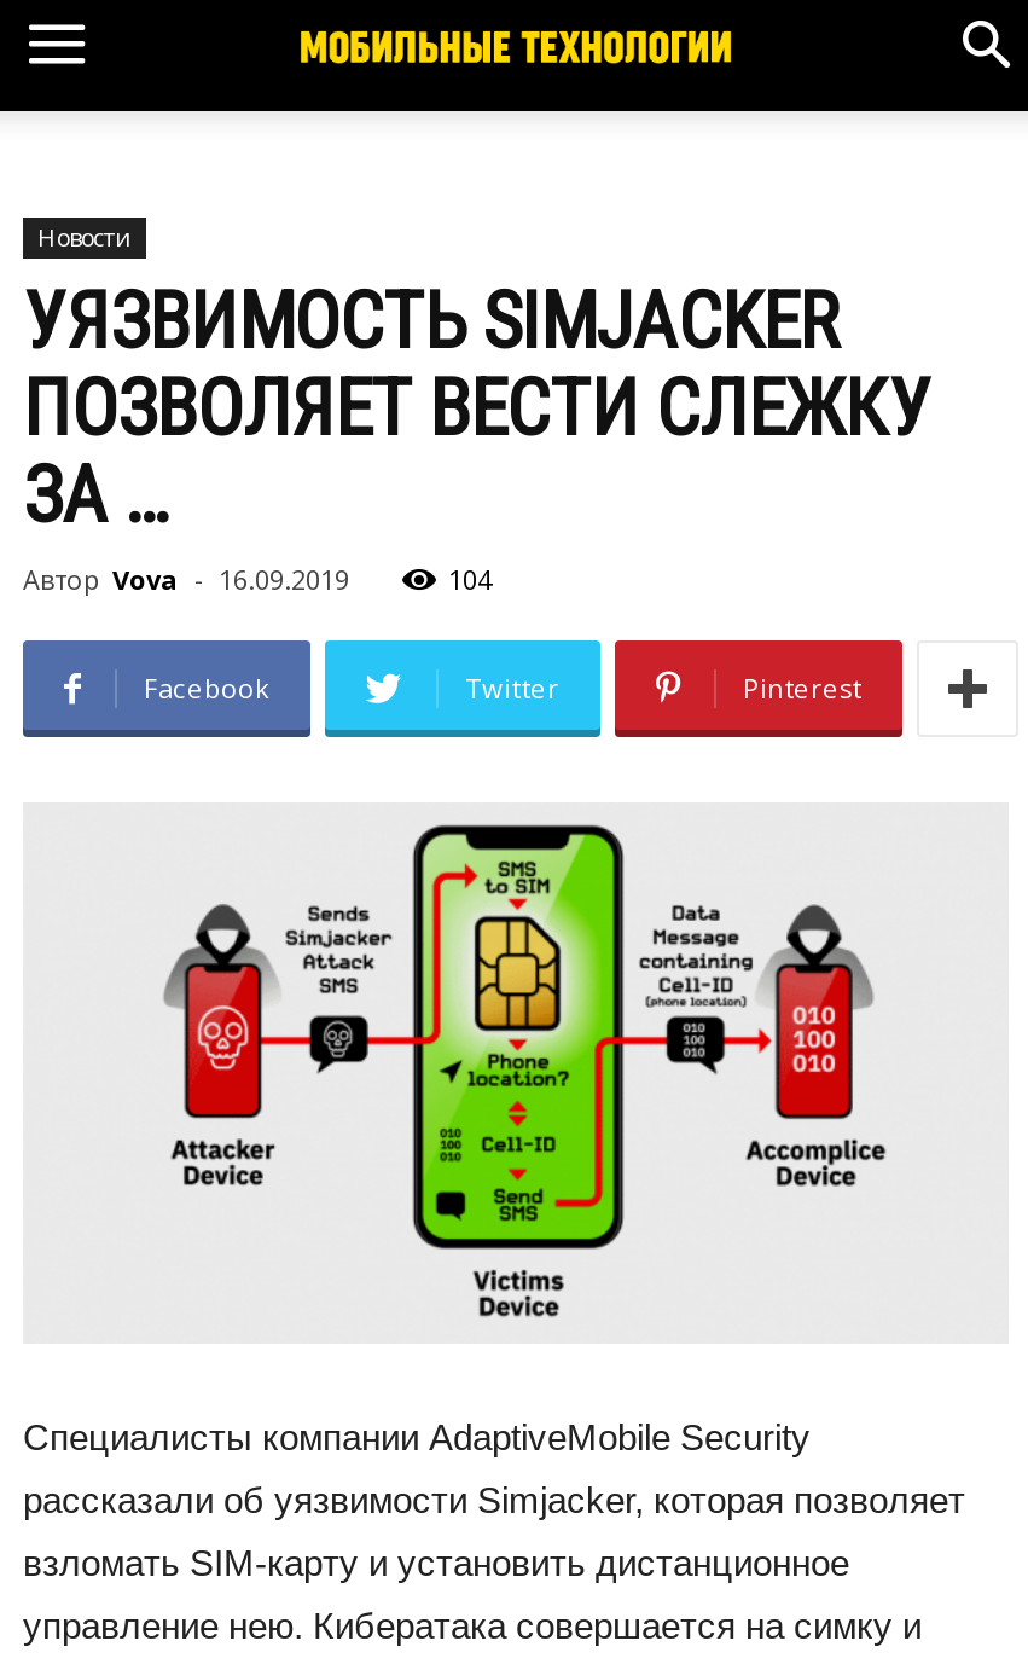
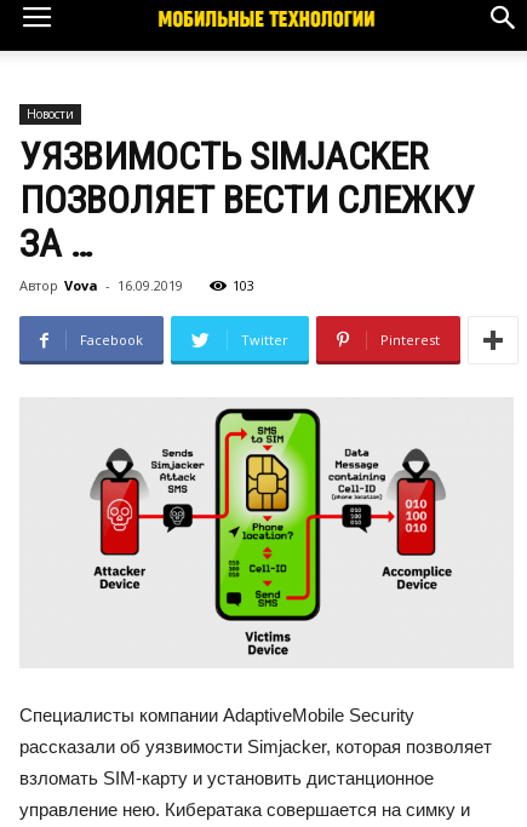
[448,561,492,597] 104 -> [233,276,254,294] 103

